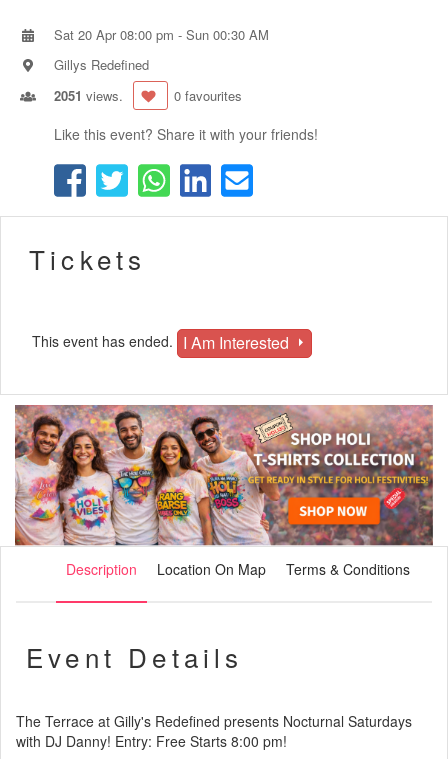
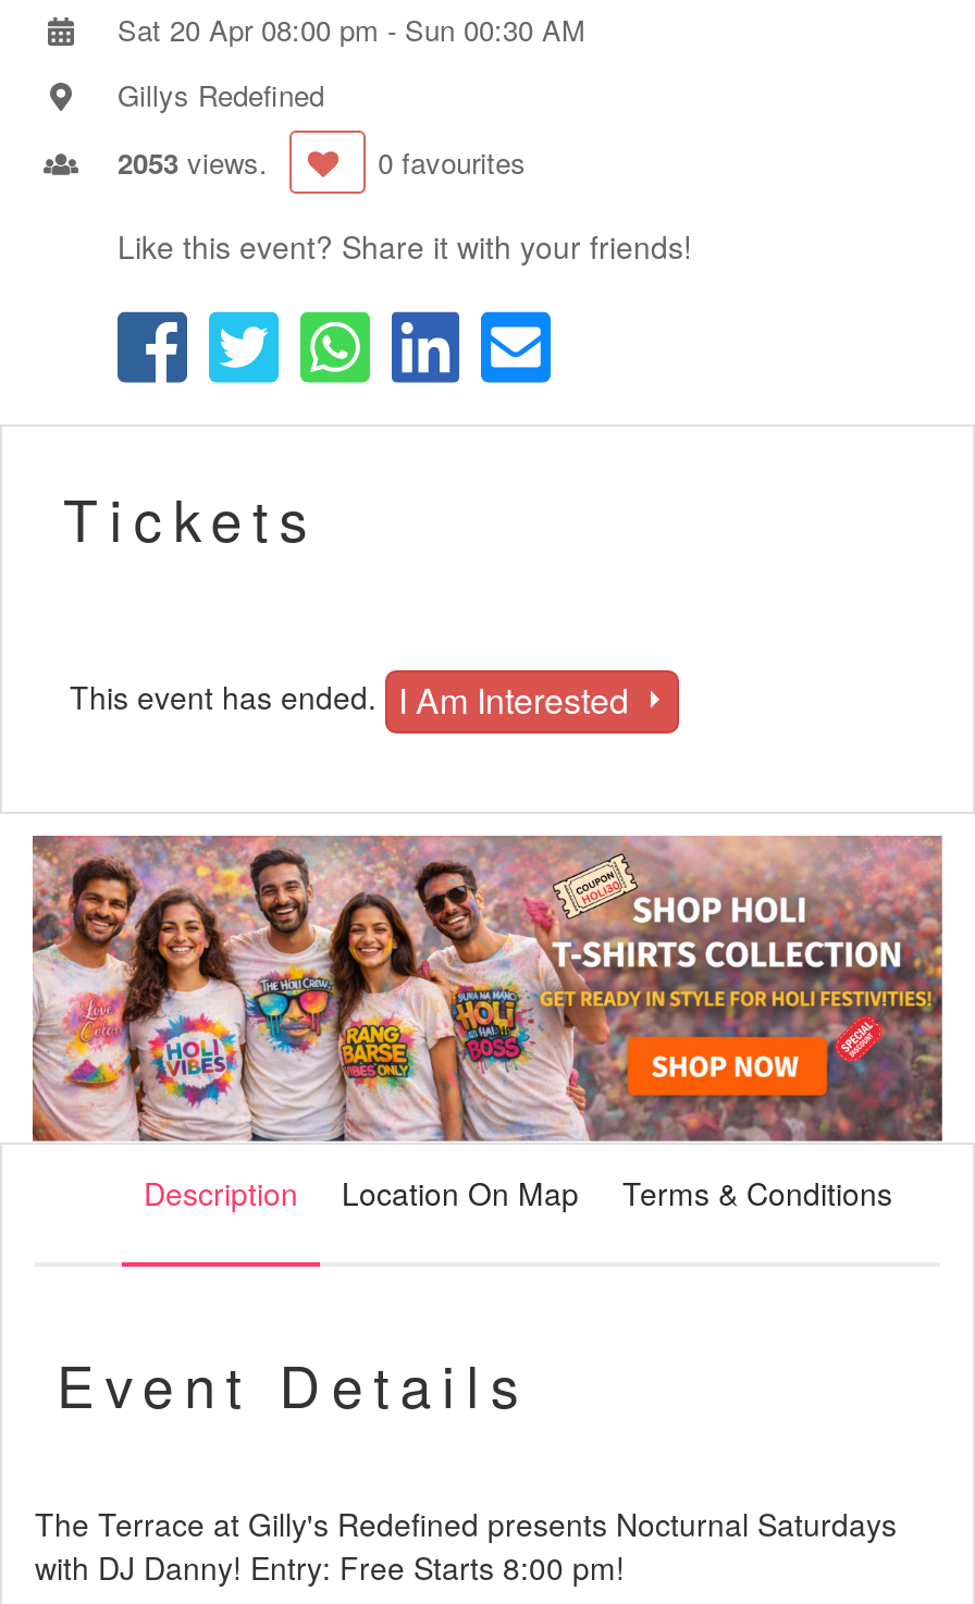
[54,86,123,105] 2051 views. -> [118,141,268,183] 2053 views.

